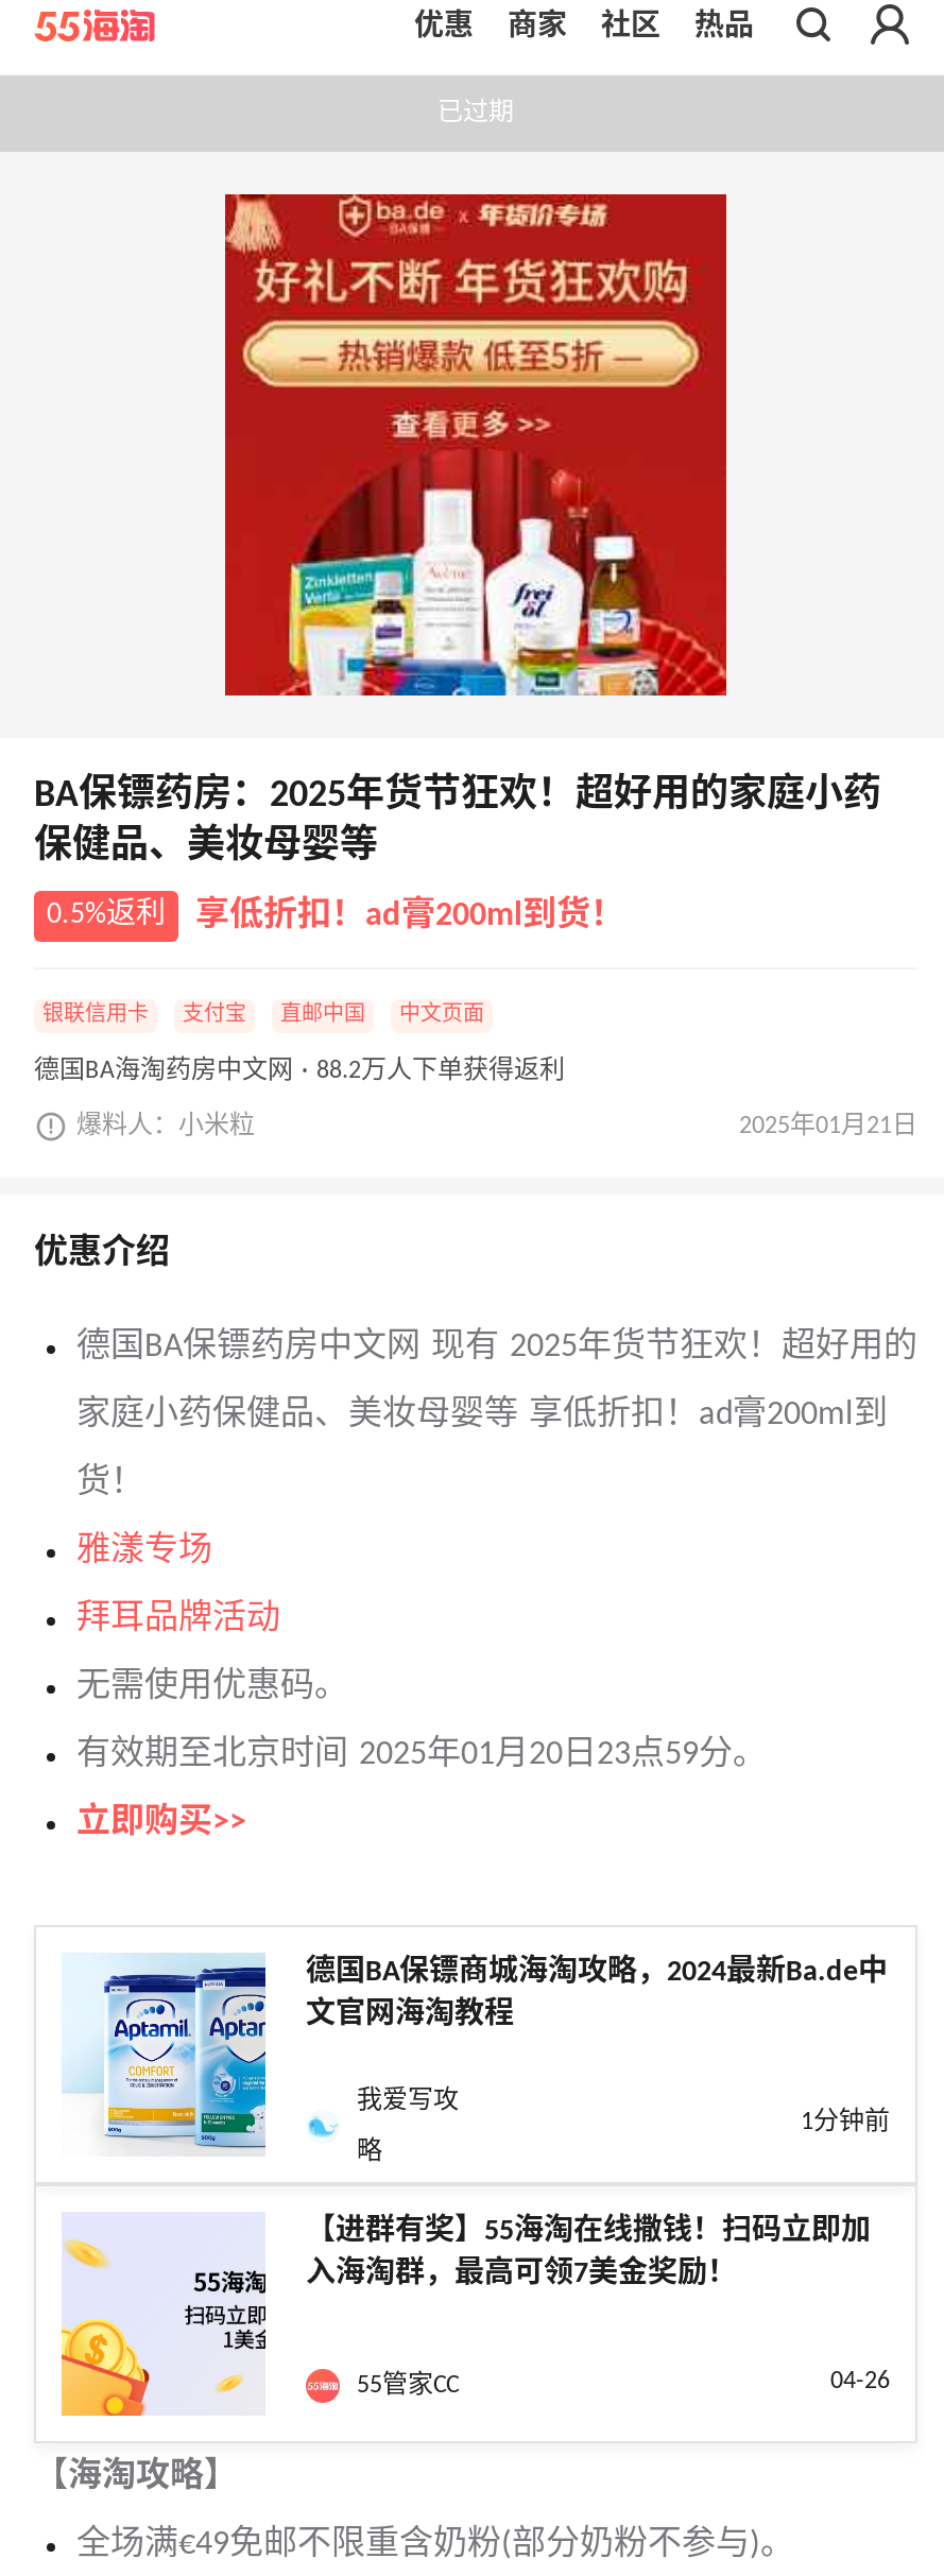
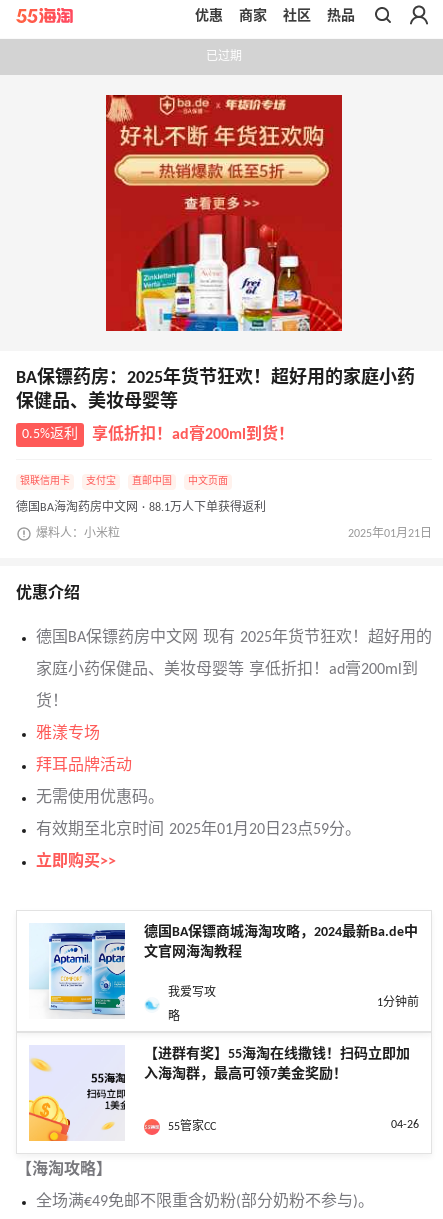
[34,1059,565,1084] 德国BA海淘药房中文网 · 88.2万人下单获得返利 -> [16,502,266,514] 德国BA海淘药房中文网 · 88.1万人下单获得返利

